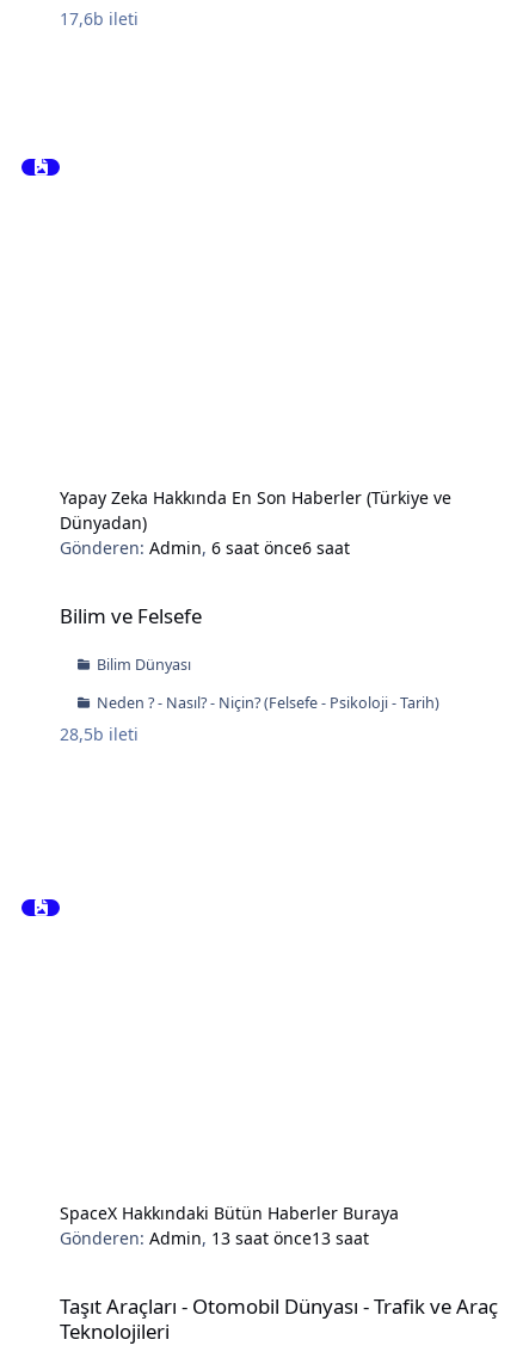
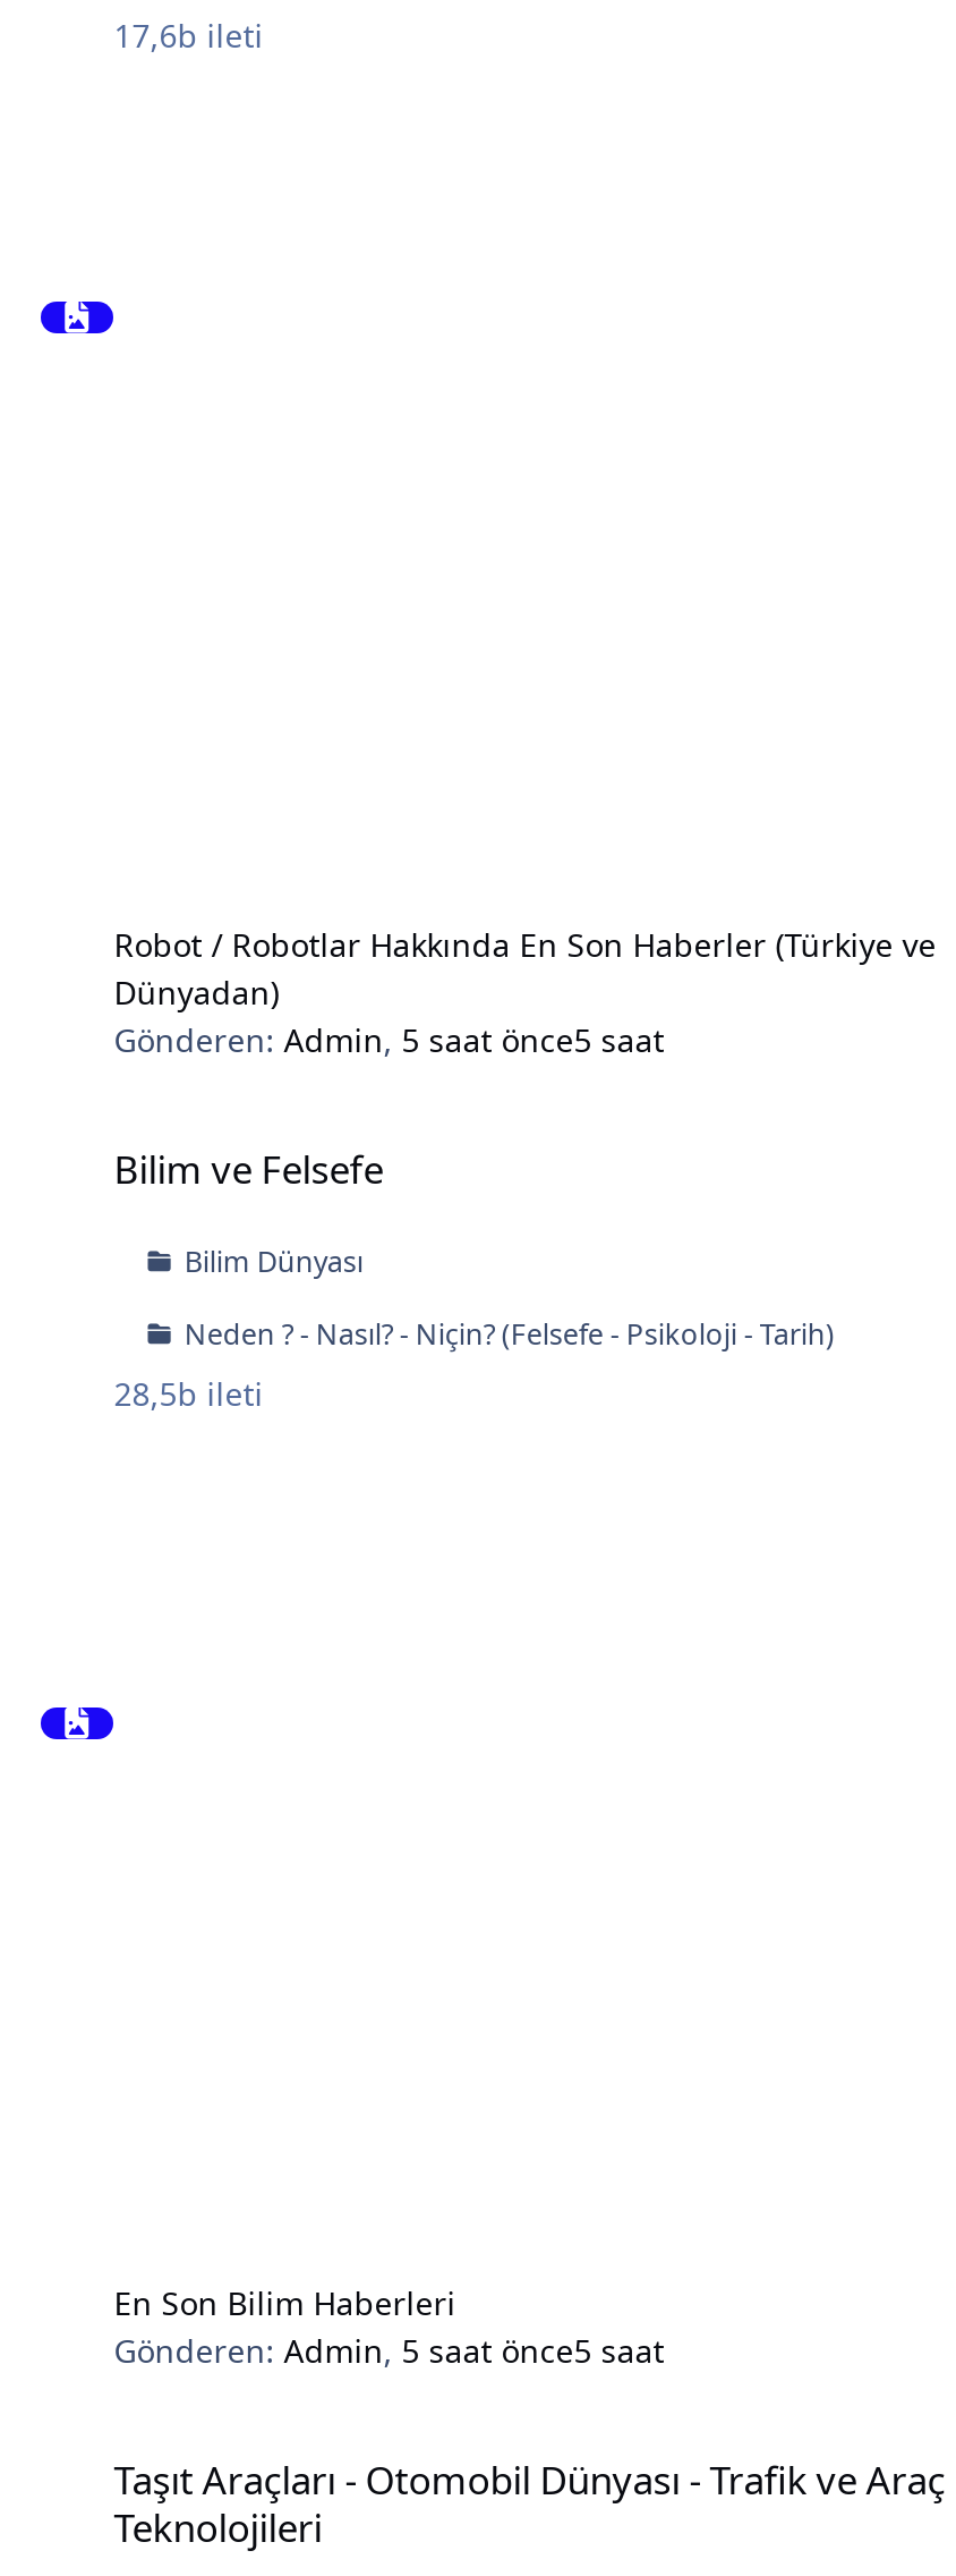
[60,486,452,508] Yapay Zeka Hakkında En Son Haberler (Türkiye ve -> [114,922,936,965] Robot / Robotlar Hakkında En Son Haberler (Türkiye ve
[60,536,350,559] Gönderen: Admin, 6 saat önce6 saat -> [114,1017,664,1061] Gönderen: Admin, 5 saat önce5 saat
[60,1202,399,1249] SpaceX Hakkındaki Bütün Haberler Buraya | Gönderen: Admin, 13 saat önce13 saat -> [114,2281,664,2372] En Son Bilim Haberleri | Gönderen: Admin, 5 saat önce5 saat

